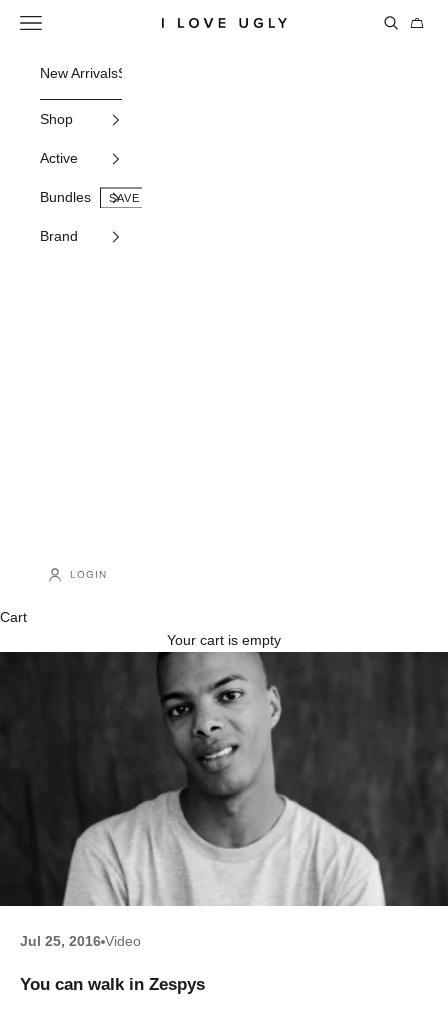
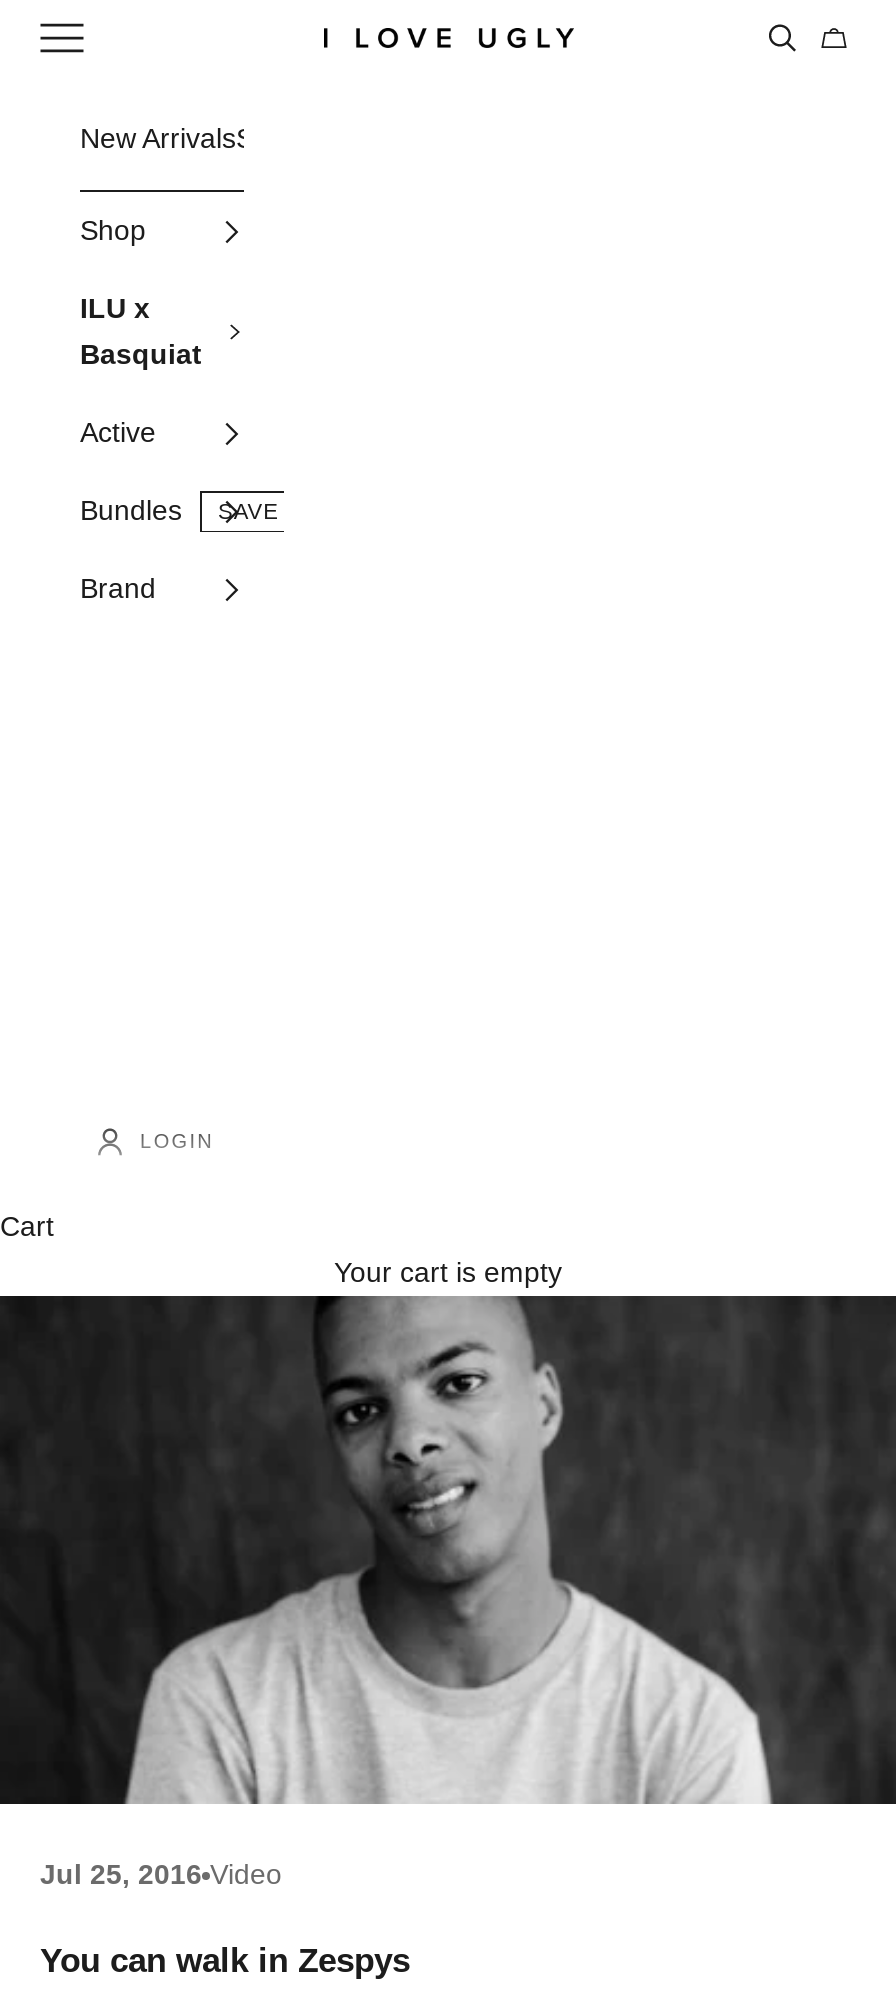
none -> [80,292,202,370] ILU x | Basquiat
moved [40,150,91,244] -> [80,416,182,604]: Active | Bundles | Brand

